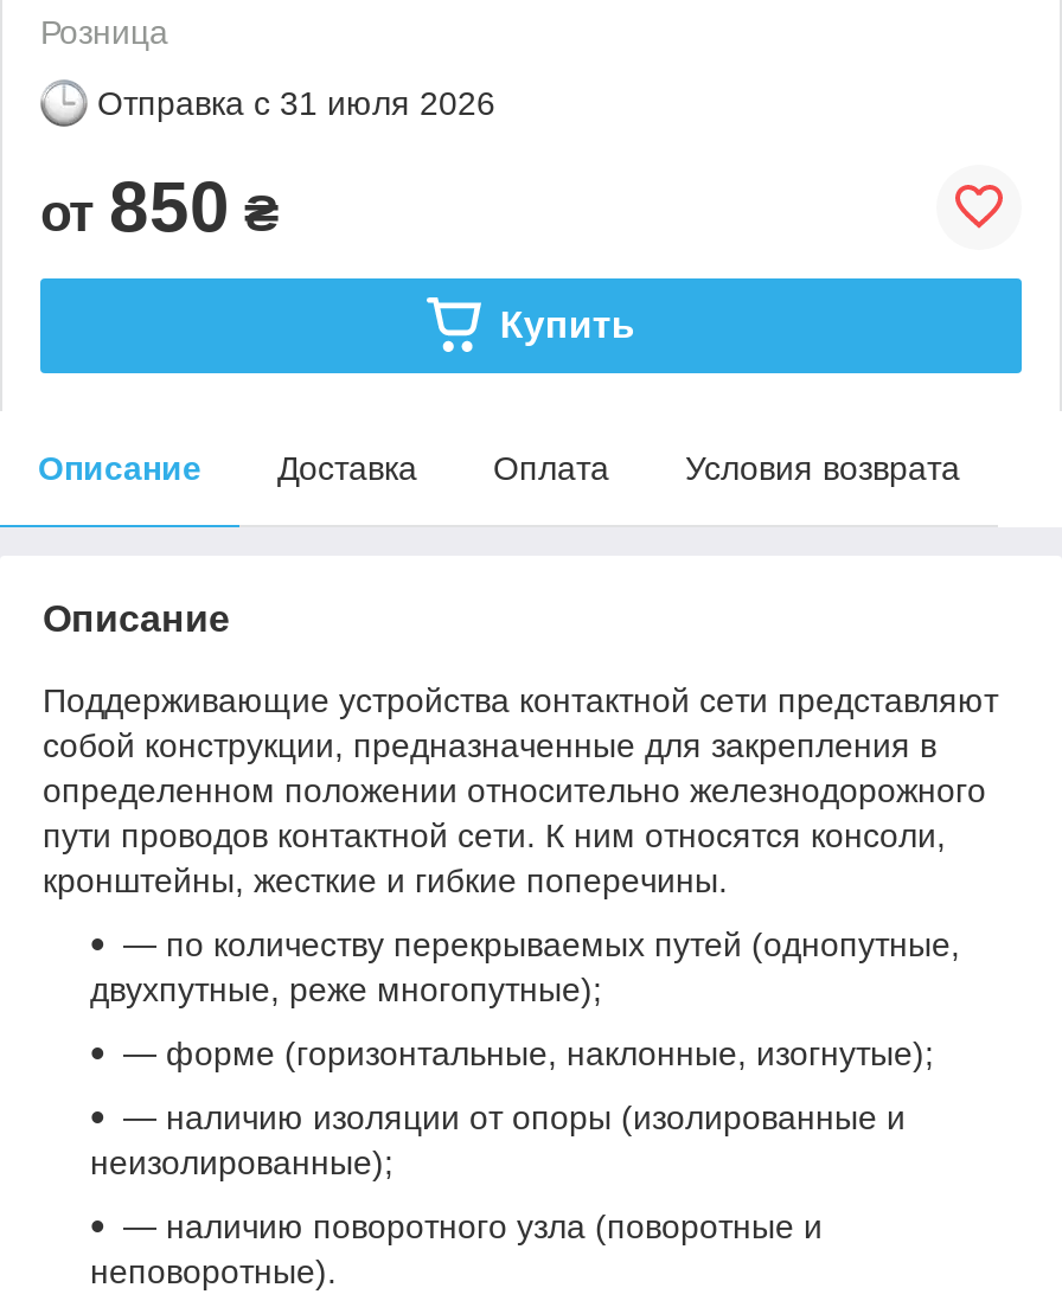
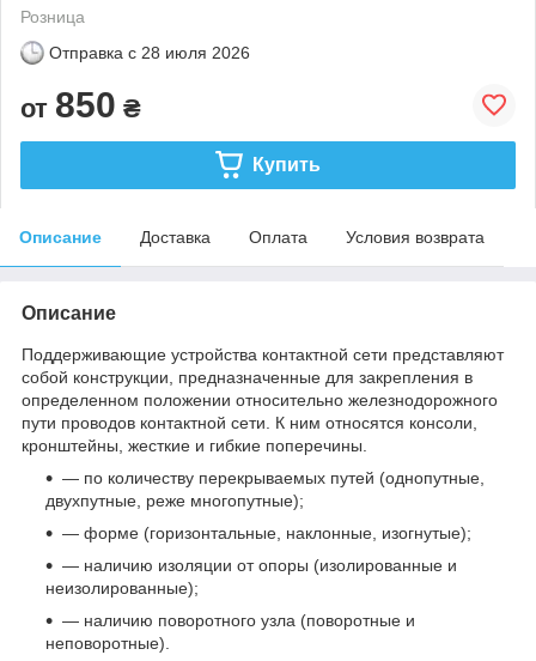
[97,84,495,122] Отправка с 31 июля 2026 -> [49,43,250,62] Отправка с 28 июля 2026

